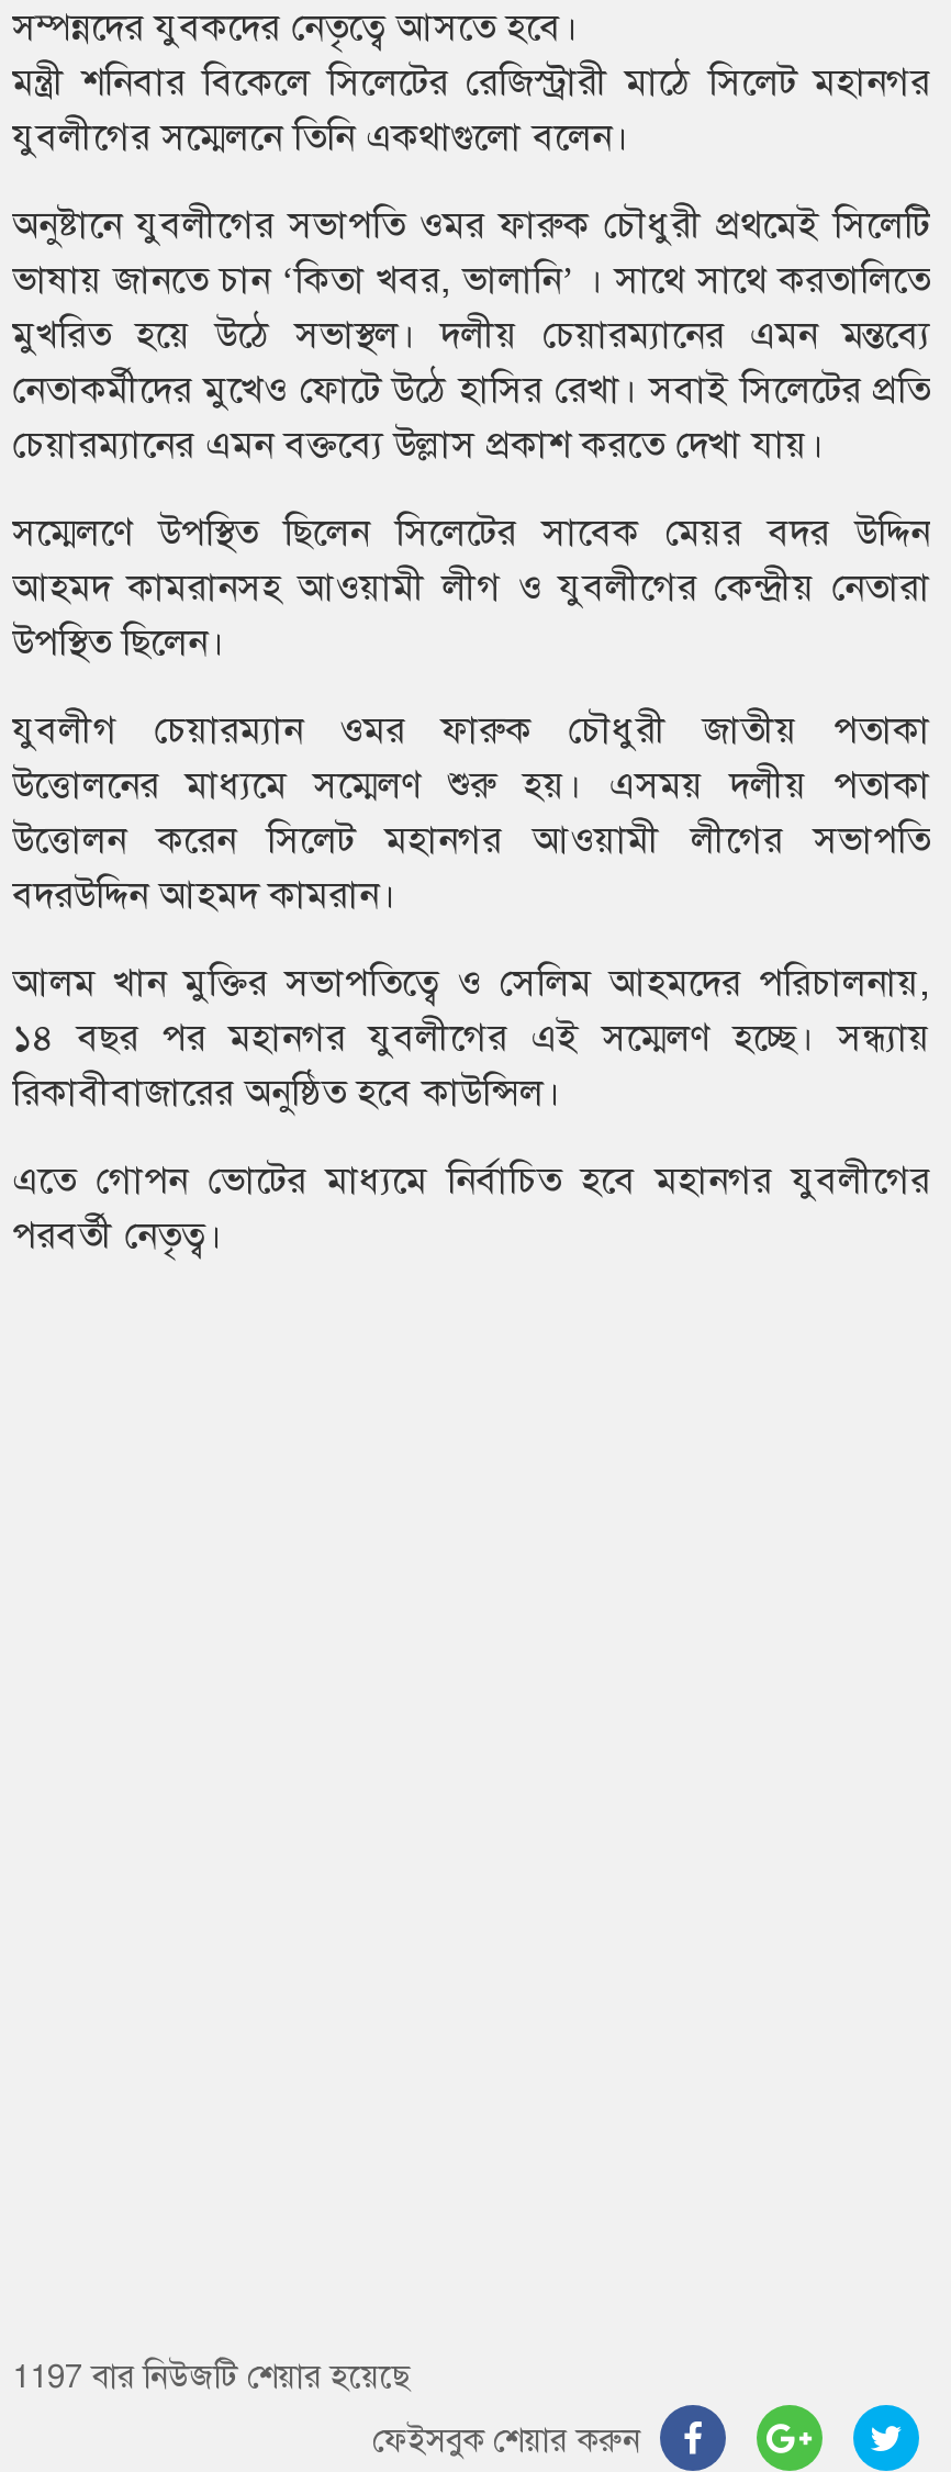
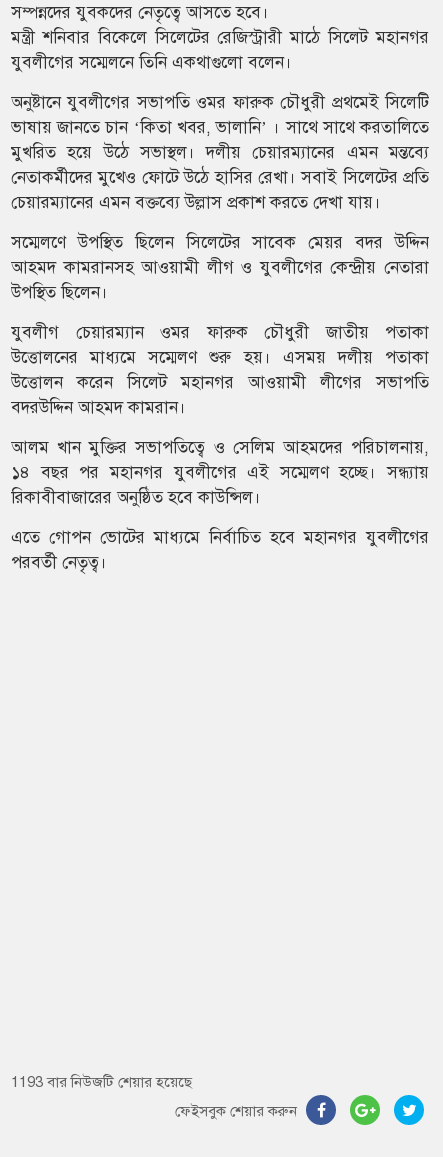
[12,2358,410,2397] 1197 বার নিউজটি শেয়ার হয়েছে -> [11,1073,192,1091] 1193 বার নিউজটি শেয়ার হয়েছে

